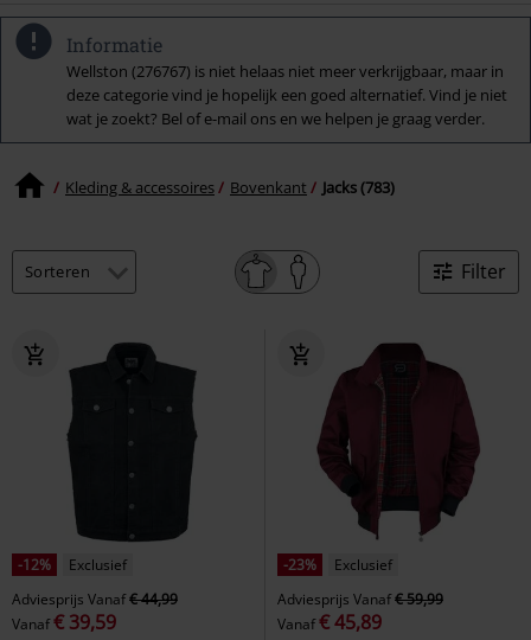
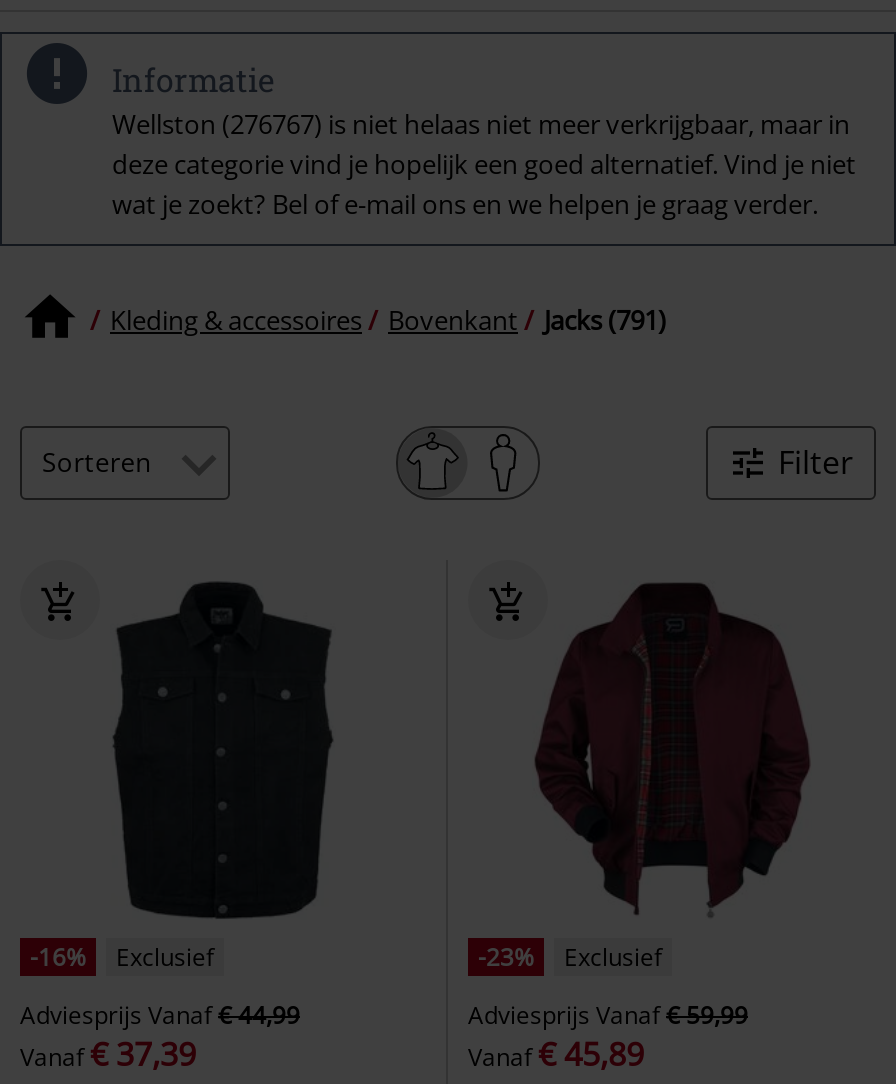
[65,177,395,198] Kleding & accessoires Bovenkant Jacks (783) -> [110,302,666,338] Kleding & accessoires Bovenkant Jacks (791)
[18,554,127,574] -12% Exclusief -> [30,939,214,973] -16% Exclusief
[12,609,116,635] Vanaf€ 39,59 -> [20,1031,196,1075] Vanaf€ 37,39

